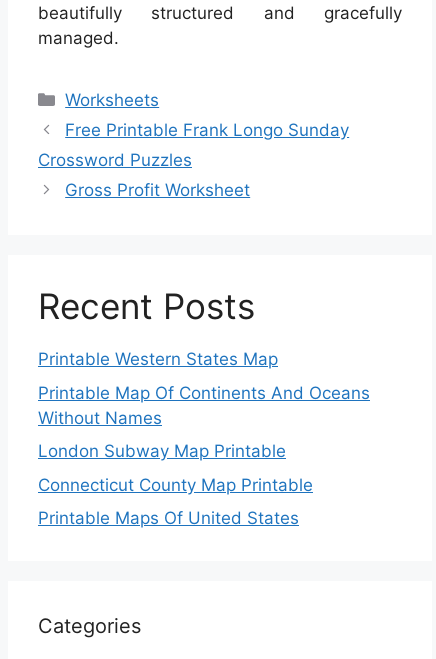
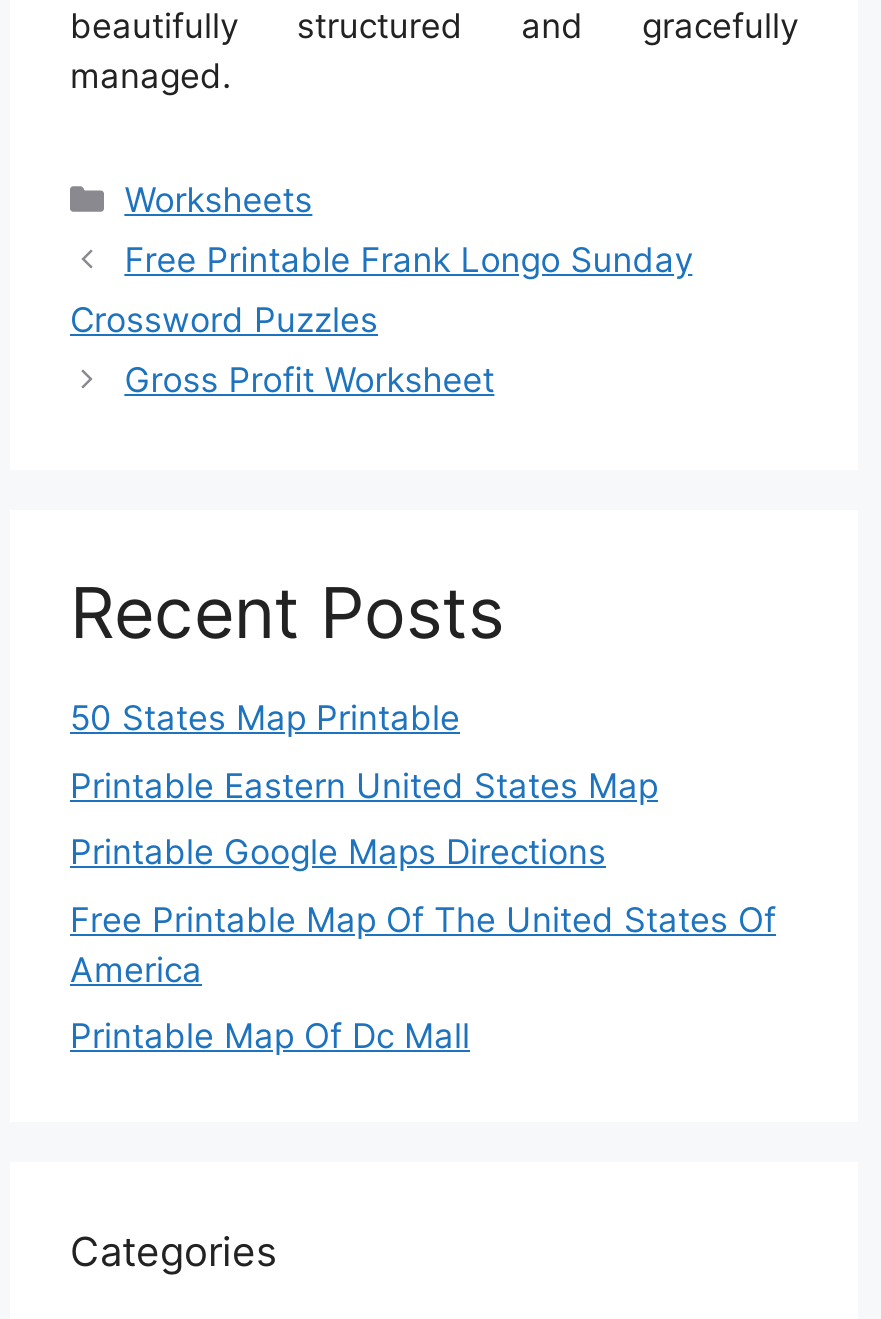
[38,349,278,369] Printable Western States Map -> [70,699,460,739] 50 States Map Printable
[38,383,370,428] Printable Map Of Continents And Oceans | Without Names -> [70,766,658,806] Printable Eastern United States Map
[38,441,286,461] London Subway Map Printable -> [70,833,606,873] Printable Google Maps Directions
[38,475,313,495] Connecticut County Map Printable -> [70,900,776,990] Free Printable Map Of The United States Of | America
[38,508,299,528] Printable Maps Of United States -> [70,1017,470,1057] Printable Map Of Dc Mall

